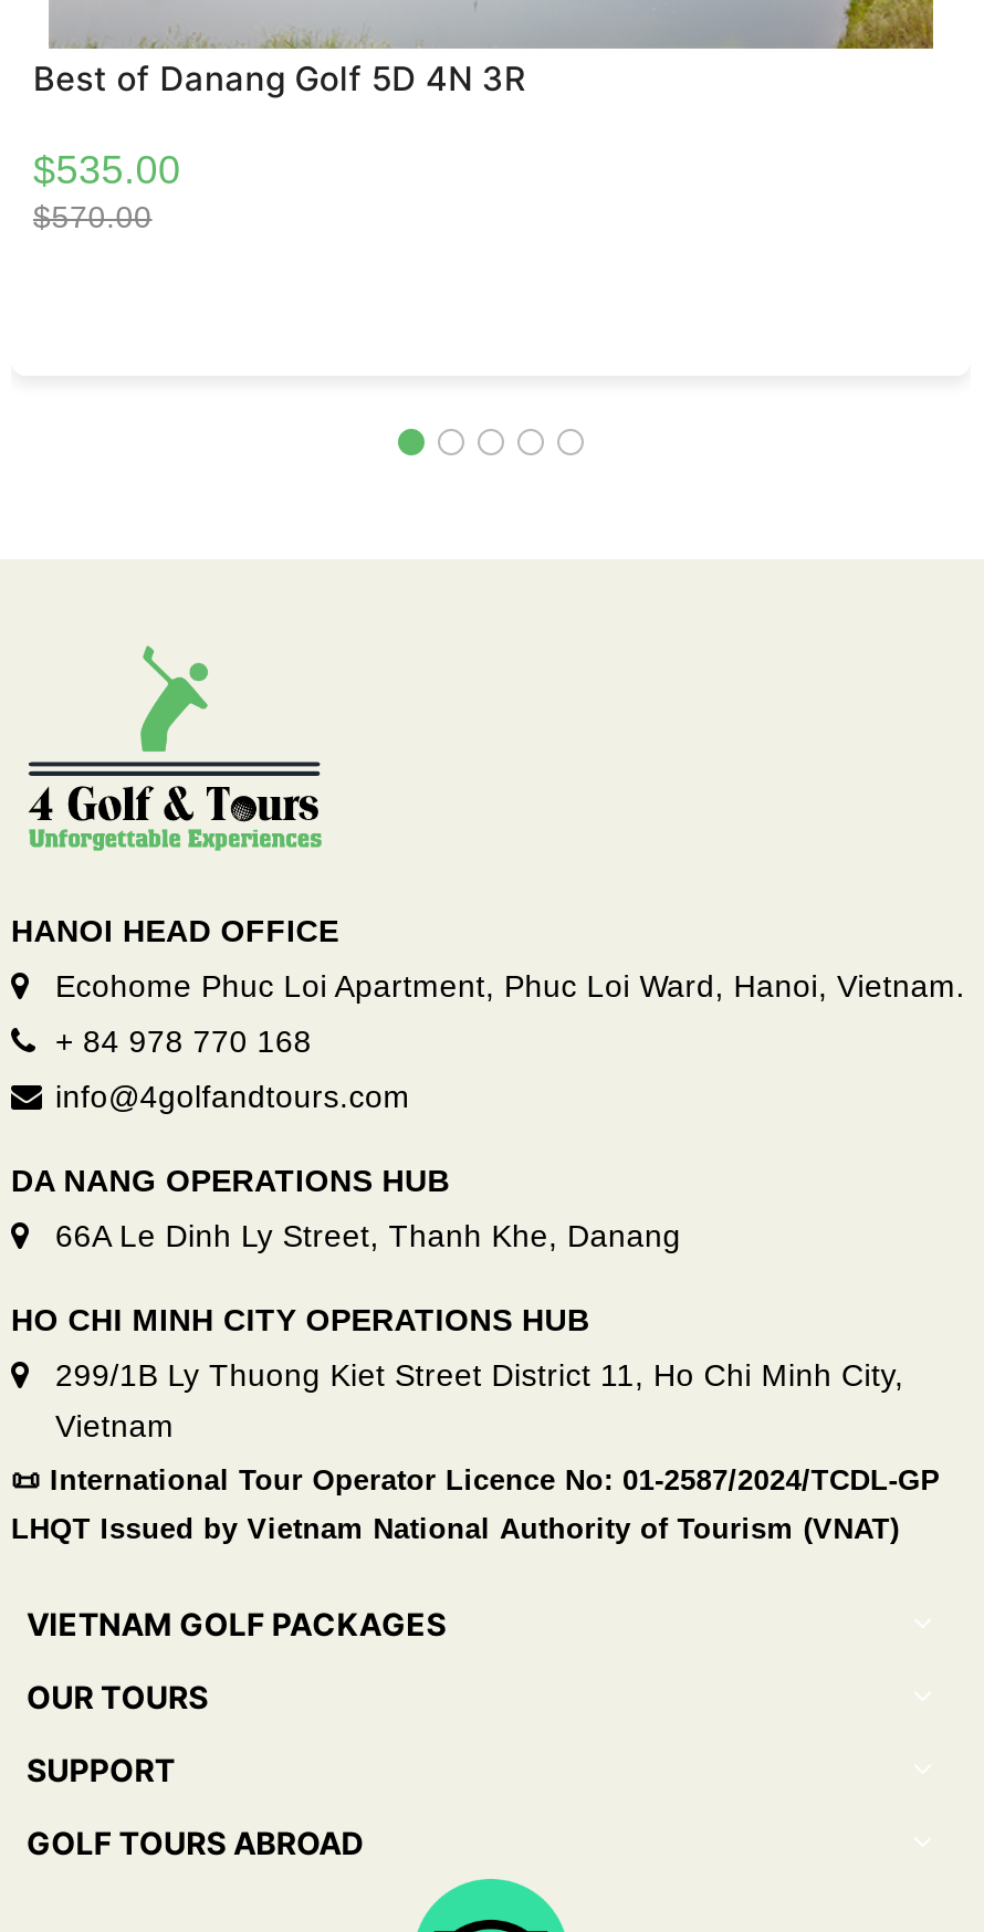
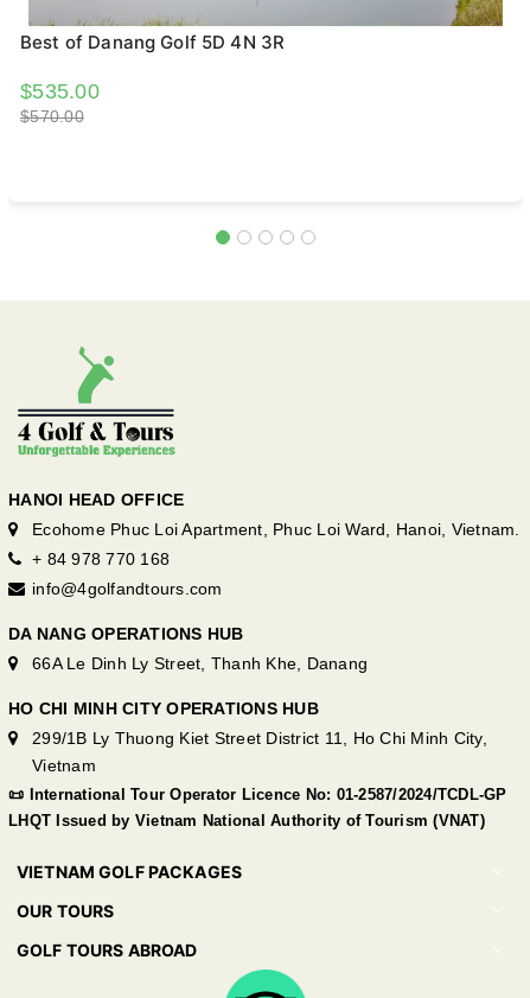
[27,1750,175,1788] SUPPORT -> none

